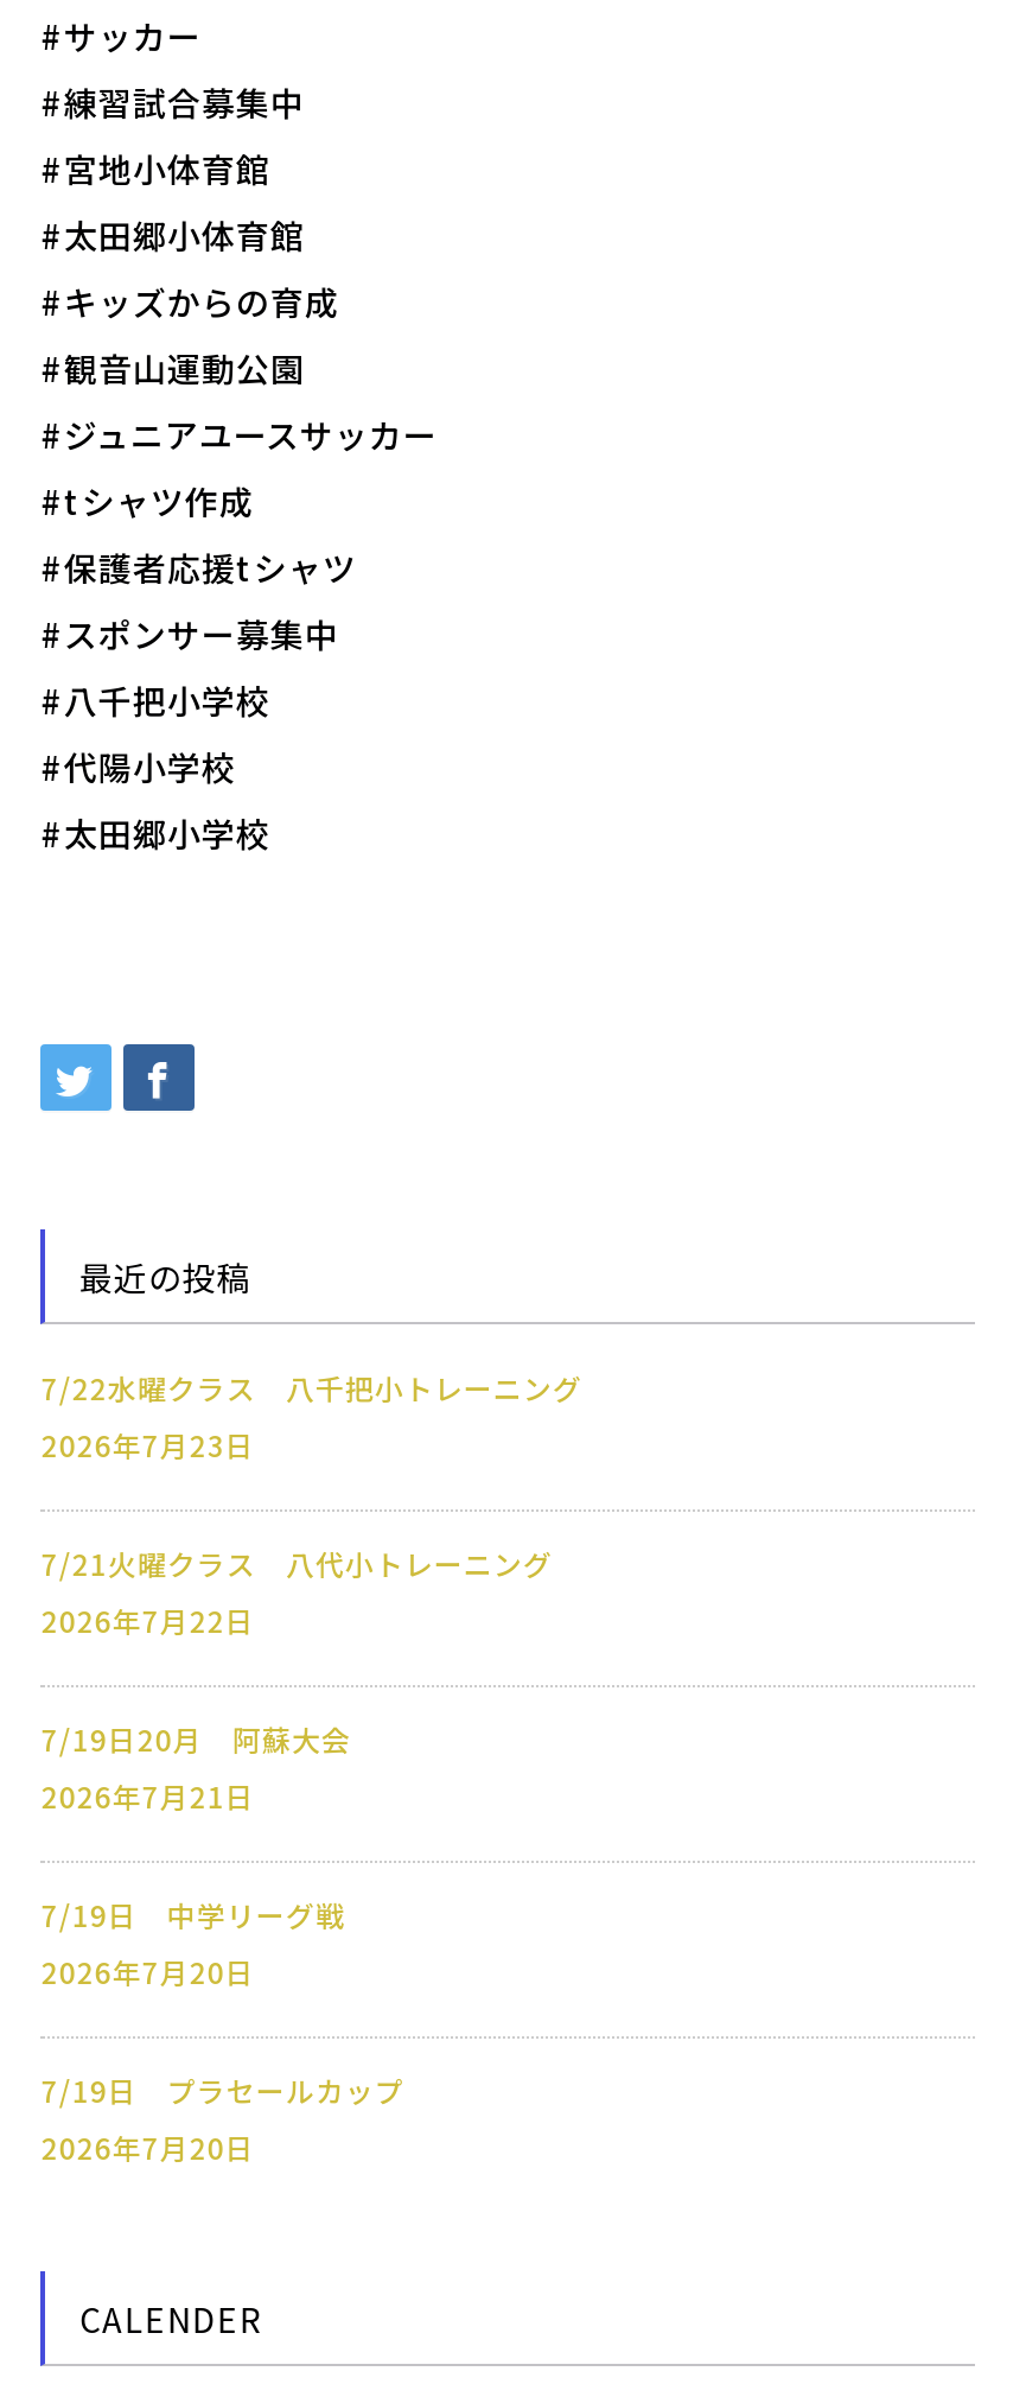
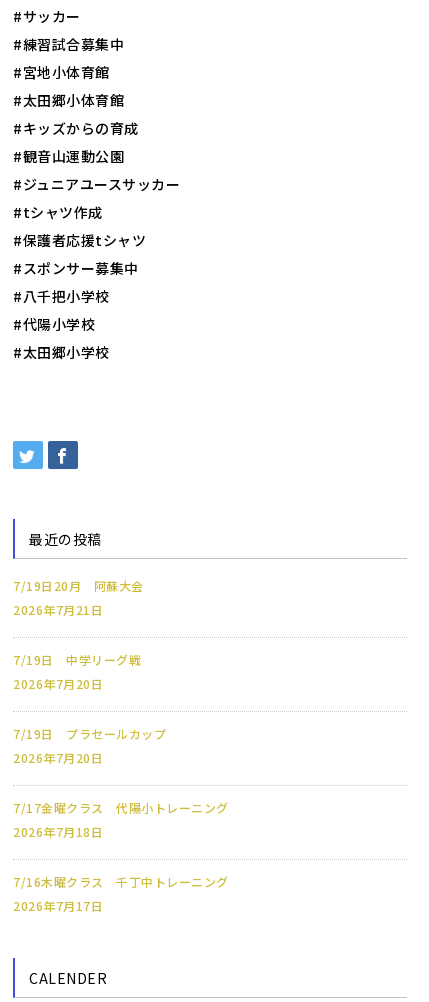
[41,1366,582,1639] 7/22水曜クラス 八千把小トレーニング | 2026年7月23日 | 7/21火曜クラス 八代小トレーニング | 2026年7月22日 -> none
moved [41,1717,404,2166] -> [13,577,166,766]: 7/19日20月 阿蘇大会 | 2026年7月21日 | 7/19日 中学リーグ戦 | 2026年7月20日 | 7/19日 プラセールカップ | 2026年7月20日
none -> [13,799,229,914] 7/17金曜クラス 代陽小トレーニング | 2026年7月18日 | 7/16木曜クラス 千丁中トレーニング | 2026年7月17日

